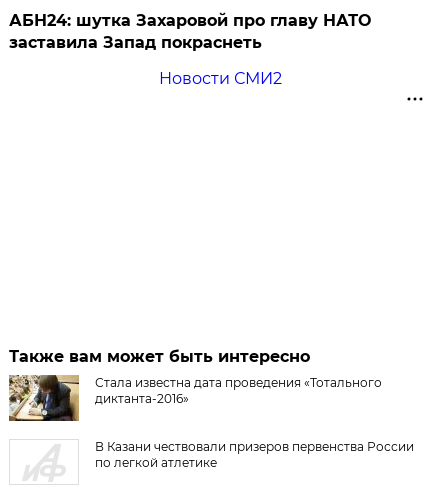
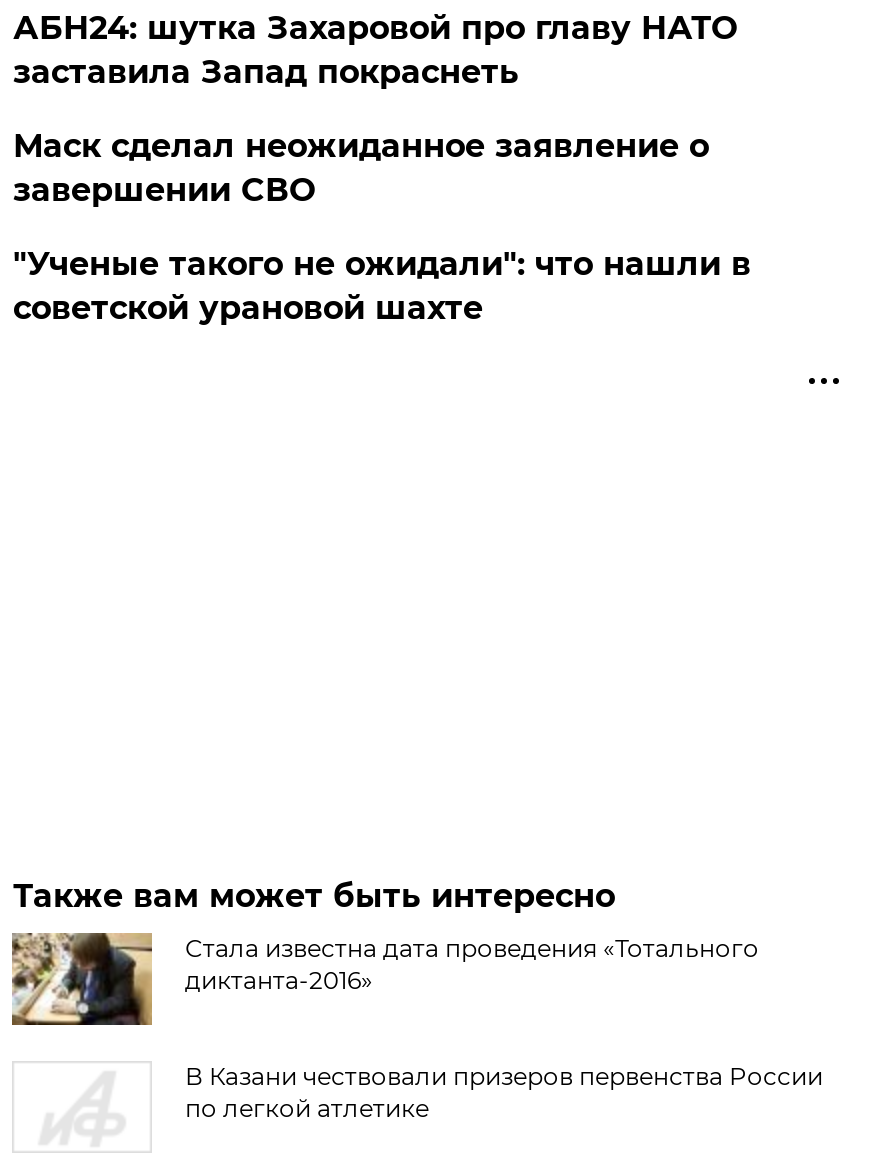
[159,69,282,88] Новости СМИ2 -> [13,127,751,327] Маск сделал неожиданное заявление о | завершении СВО | "Ученые такого не ожидали": что нашли в | советской урановой шахте

